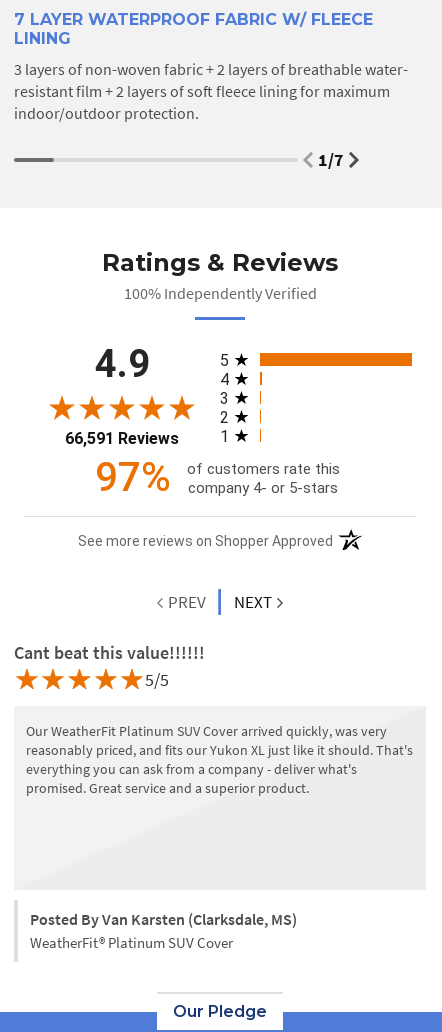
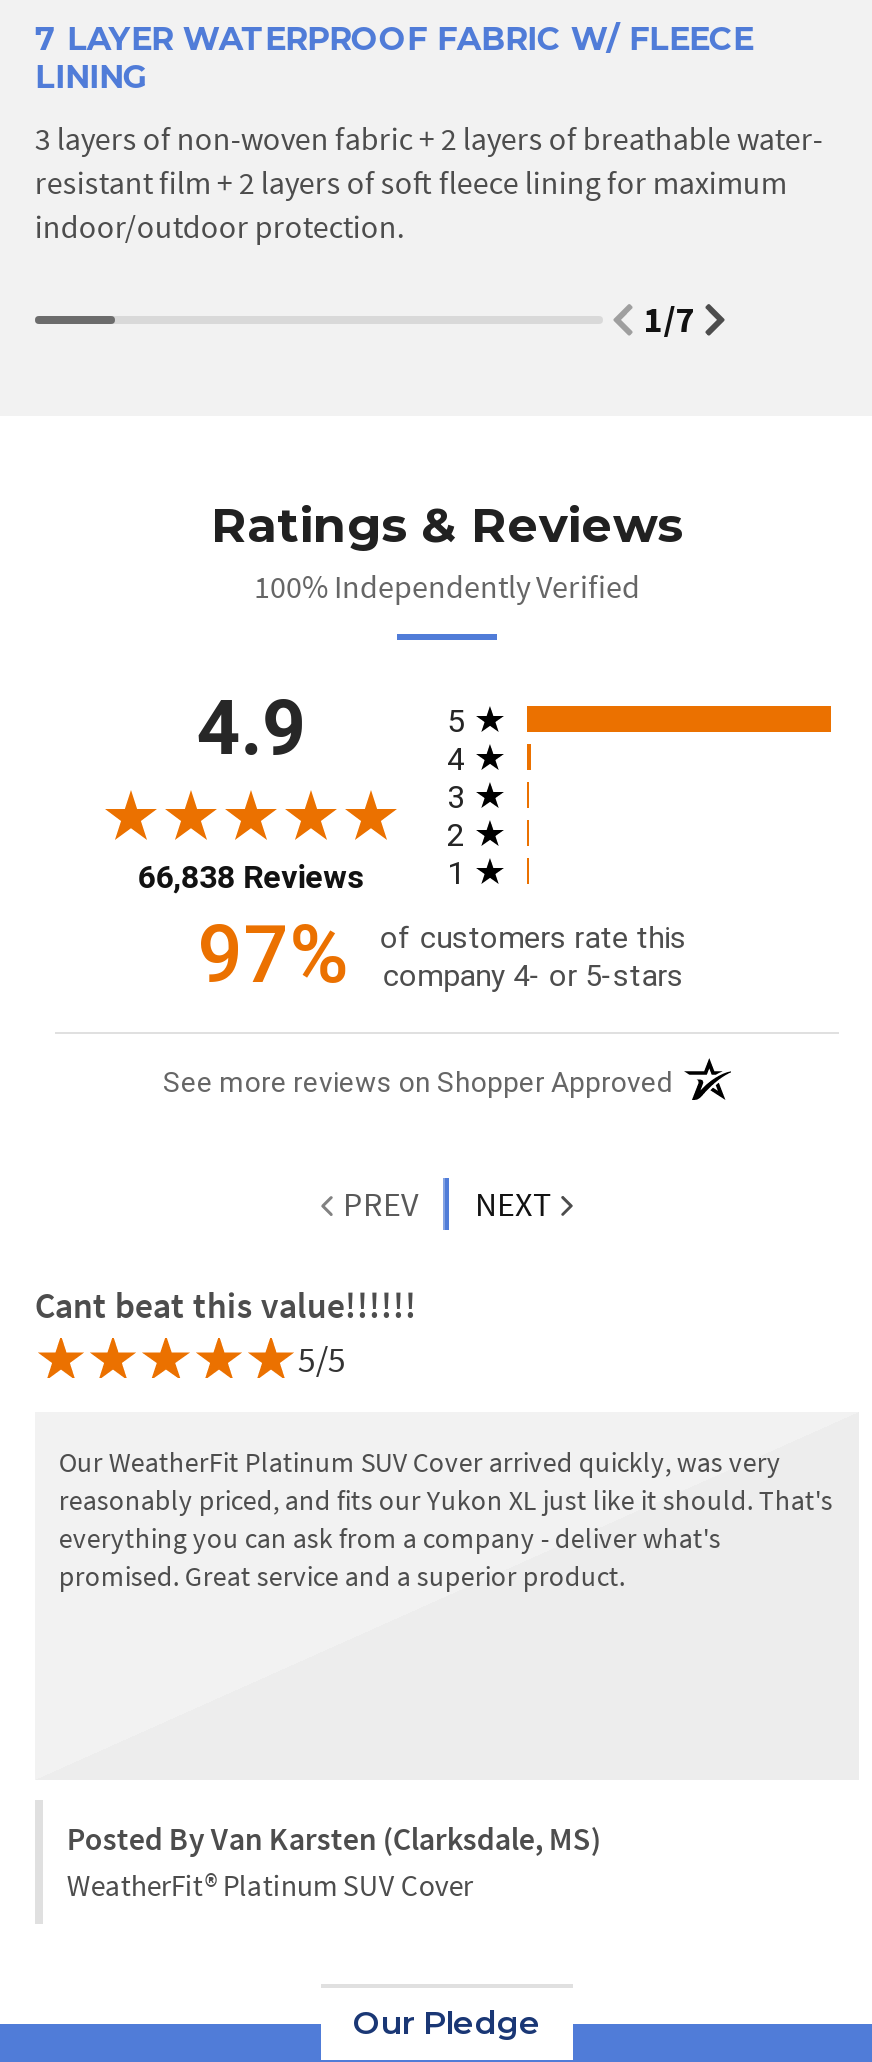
[65,429,179,448] 66,591 Reviews -> [137,857,365,895] 66,838 Reviews

